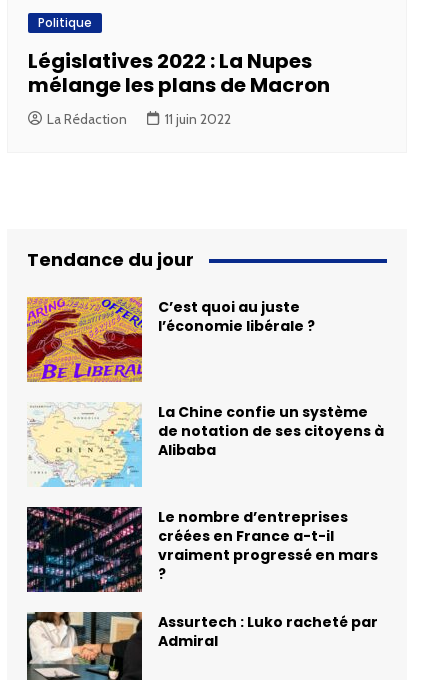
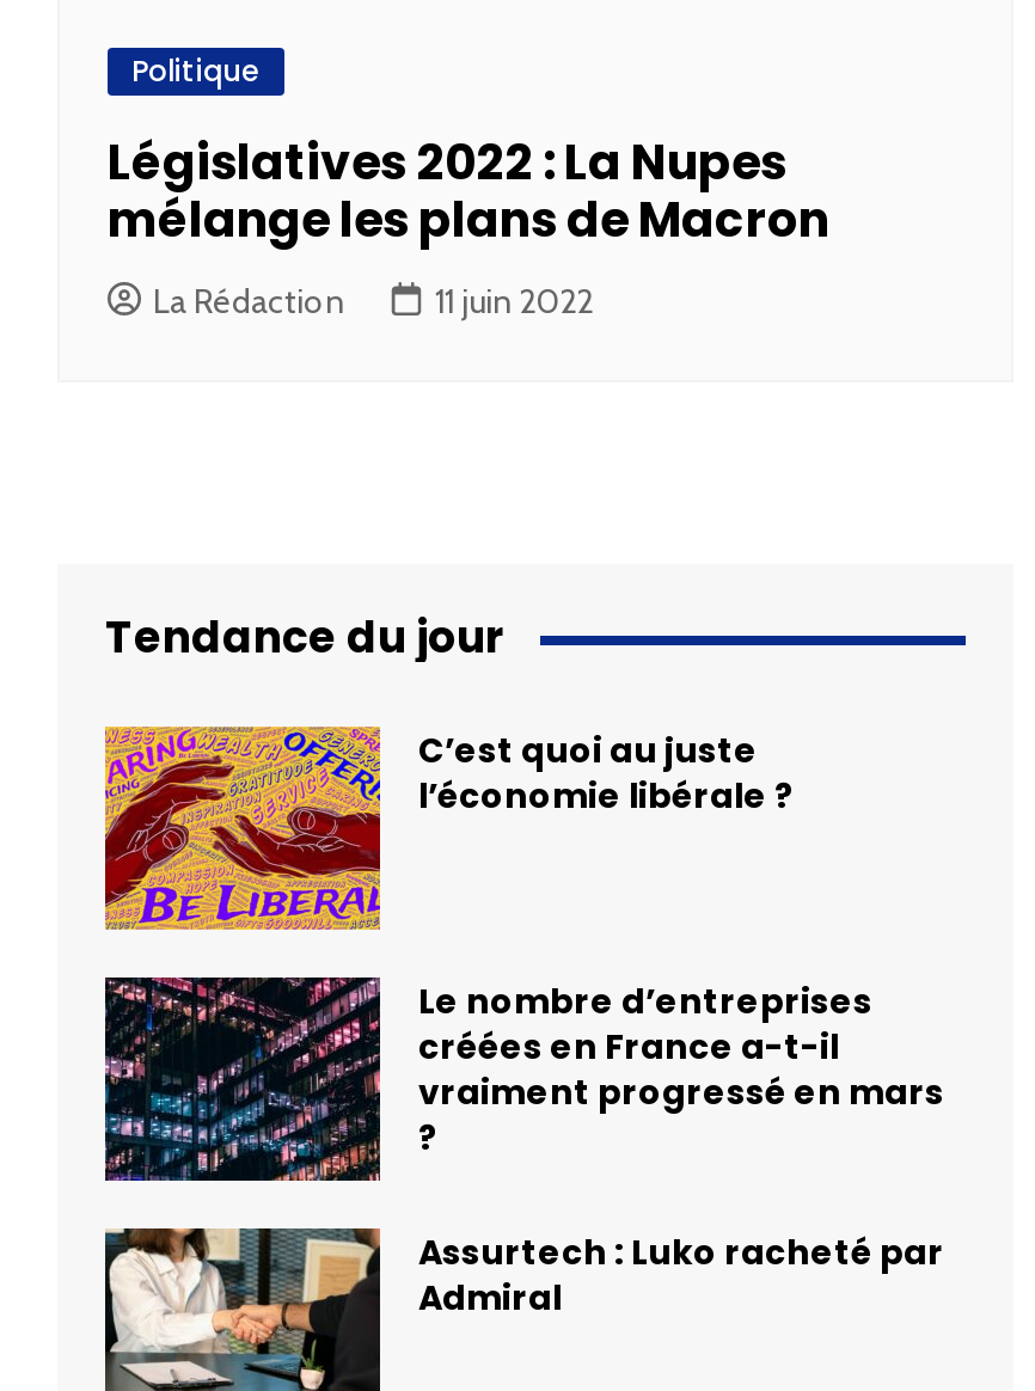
[27,402,384,488] [image] | La Chine confie un système | de notation de ses citoyens à | Alibaba -> none

